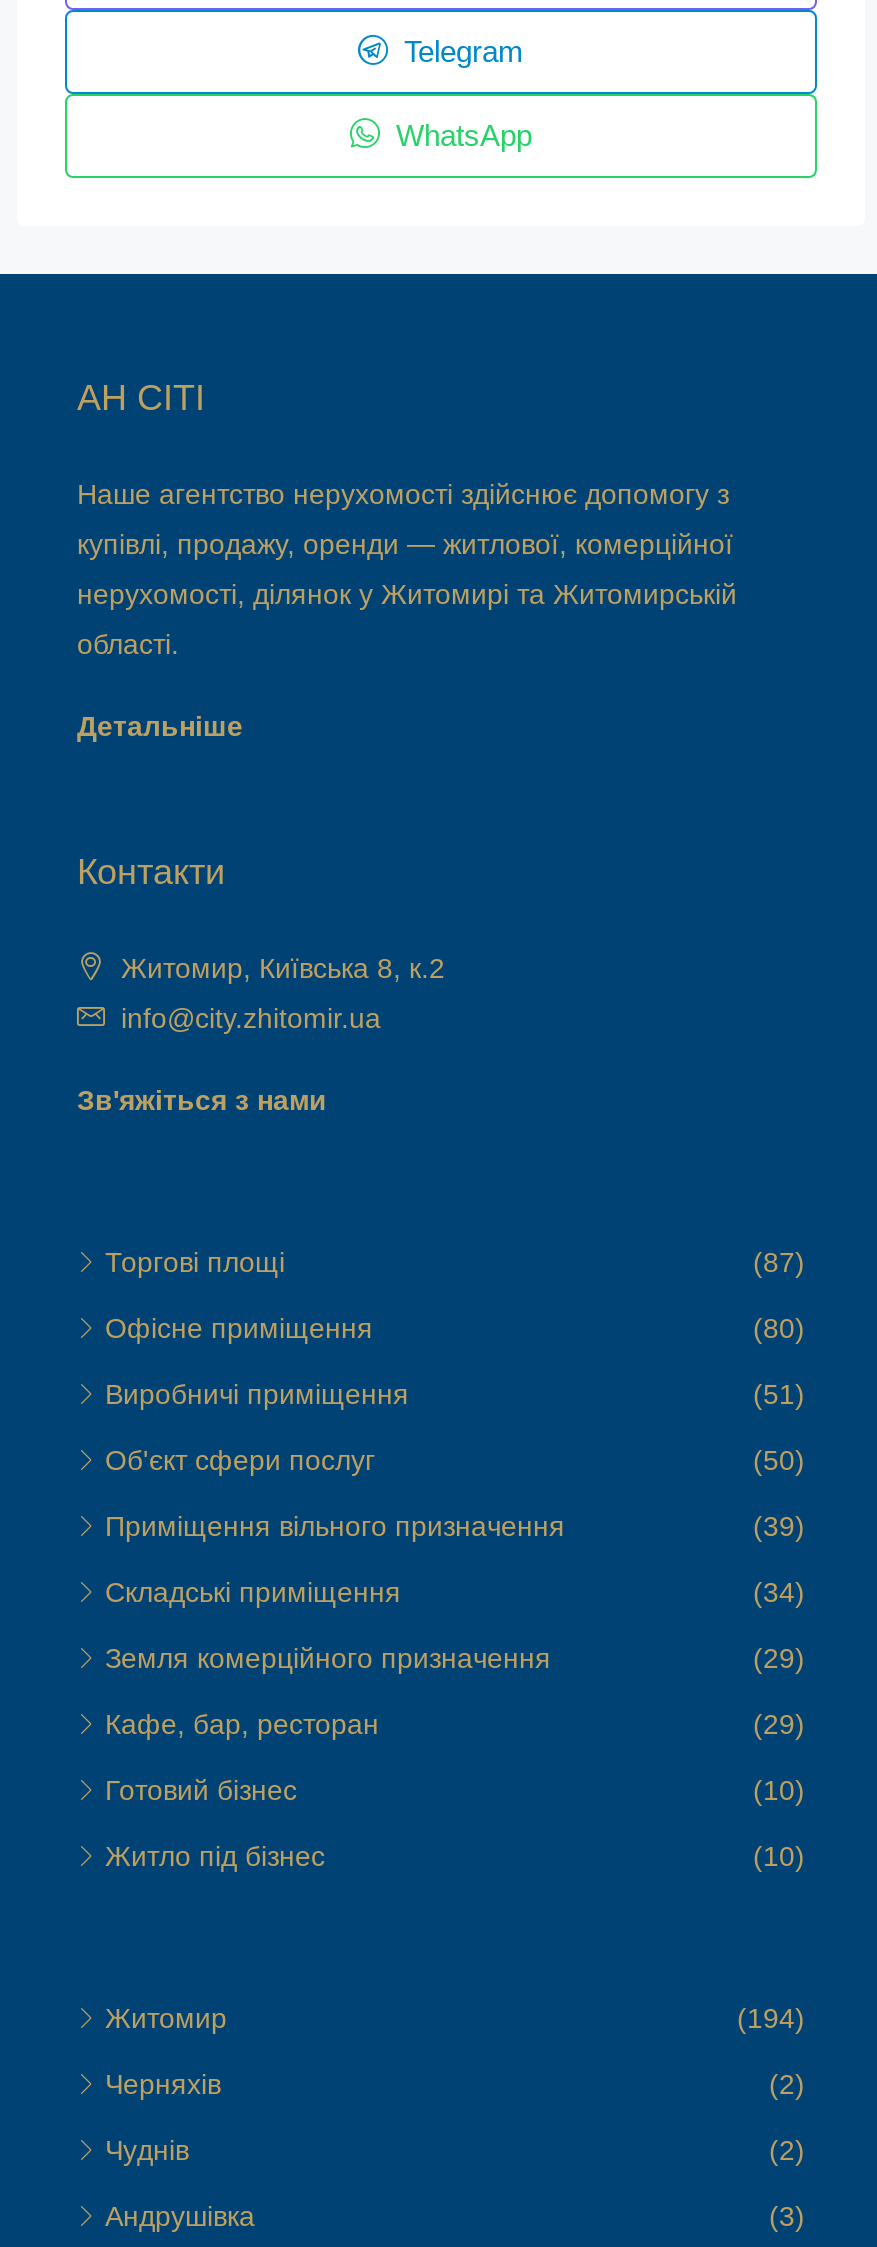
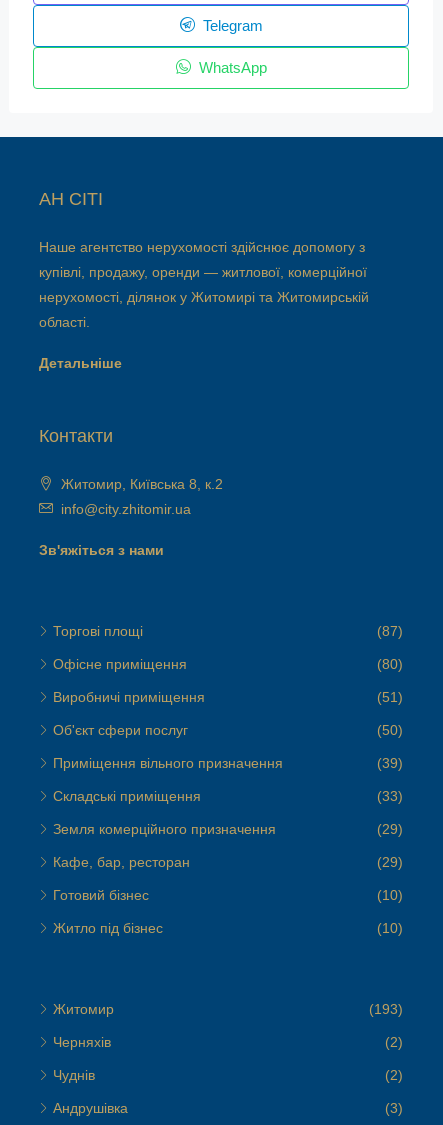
[753,1575,805,1607] (34) -> [377,788,403,804] (33)
[737,2001,805,2033] (194) -> [369,1001,403,1017] (193)

